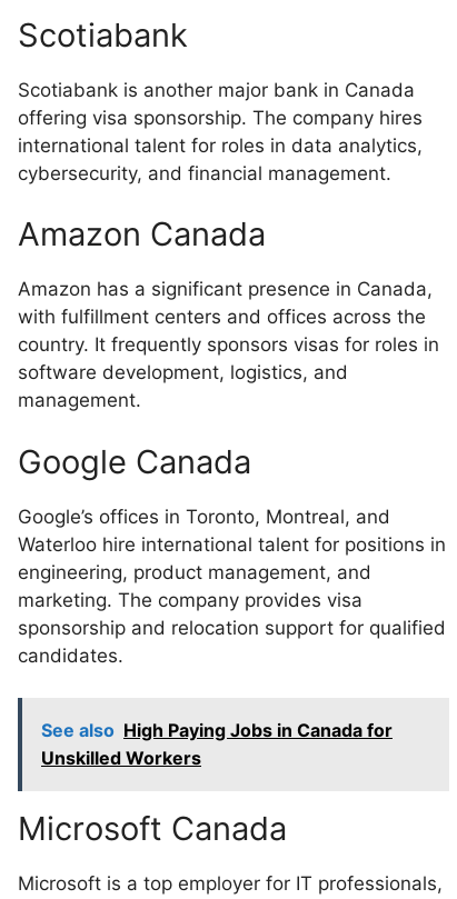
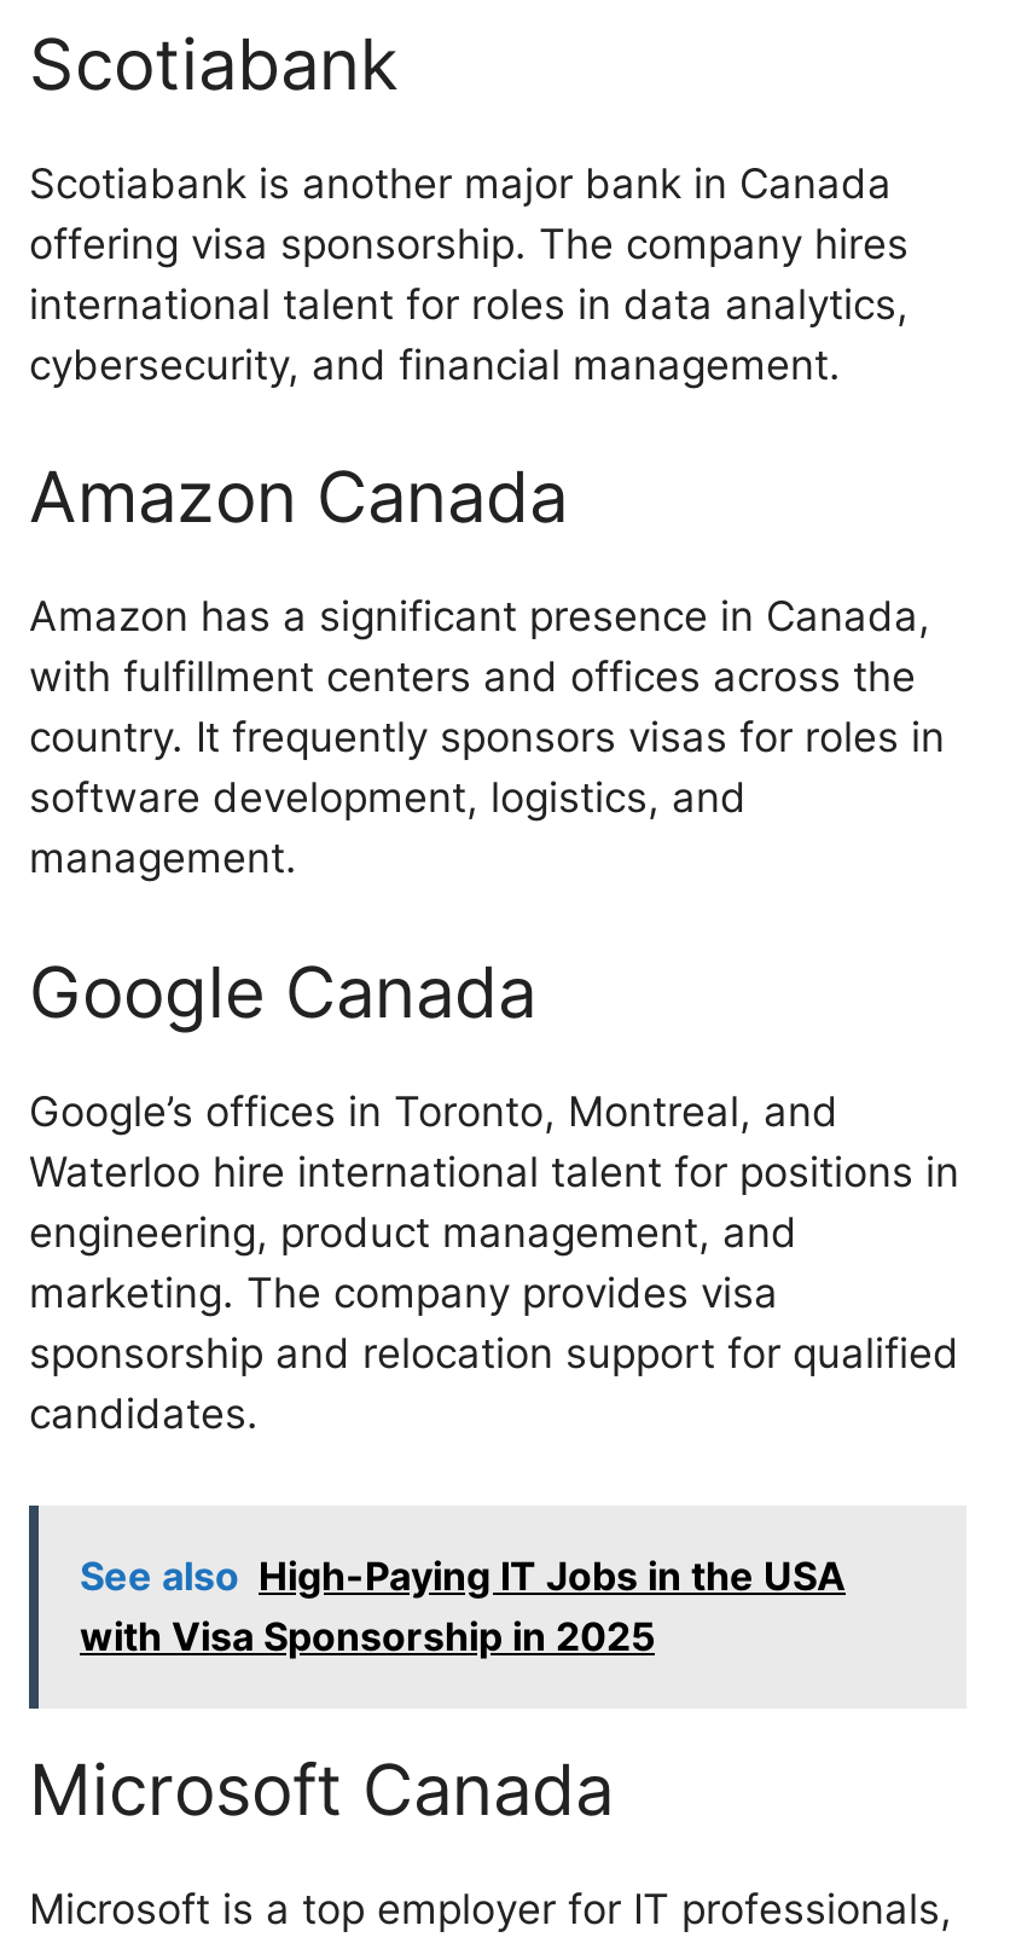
[41,719,393,769] See also High Paying Jobs in Canada for | Unskilled Workers -> [80,1552,846,1661] See also High-Paying IT Jobs in the USA | with Visa Sponsorship in 2025

